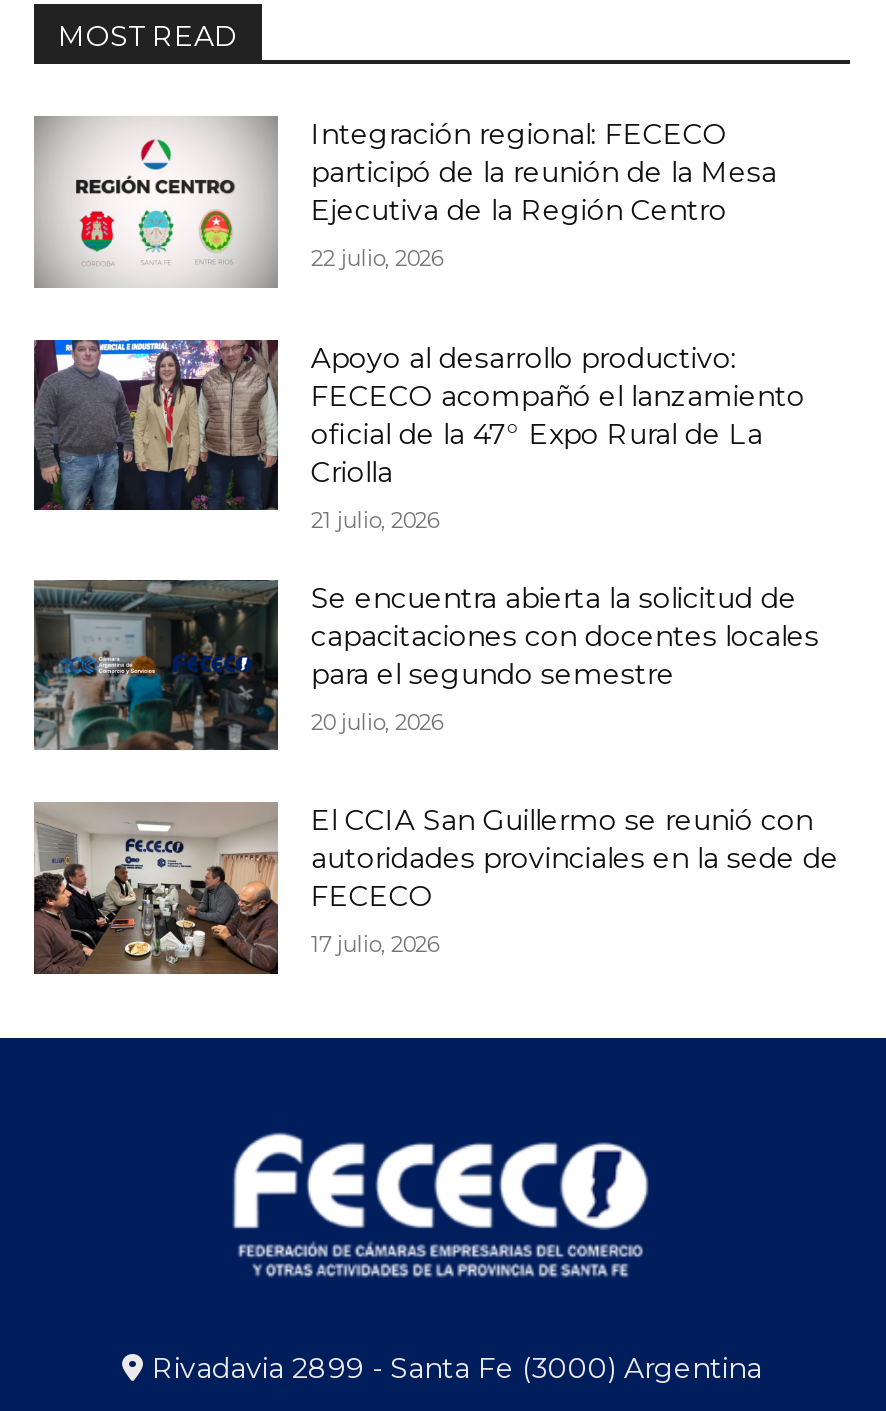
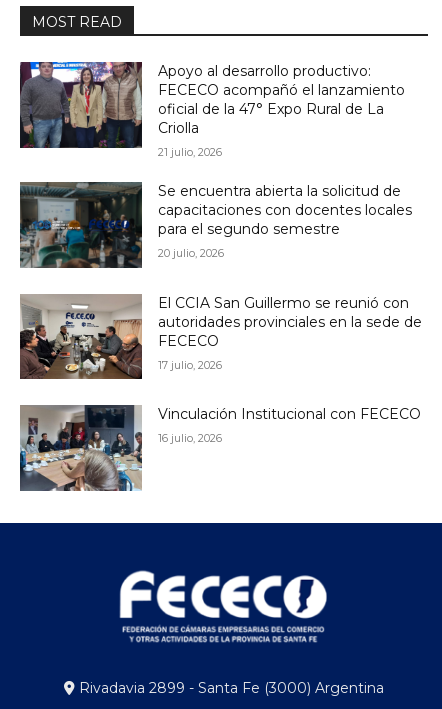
[36,116,777,288] [image] | Integración regional: FECECO | participó de la reunión de la Mesa | Ejecutiva de la Región Centro | 22 julio, 2026 -> none
moved [32,336,839,959] -> [19,60,422,372]: [image] | Apoyo al desarrollo productivo: | FECECO acompañó el lanzamiento | ... | FECECO | 17 julio, 2026
none -> [19,405,421,491] [image] | Vinculación Institucional con FECECO | 16 julio, 2026

